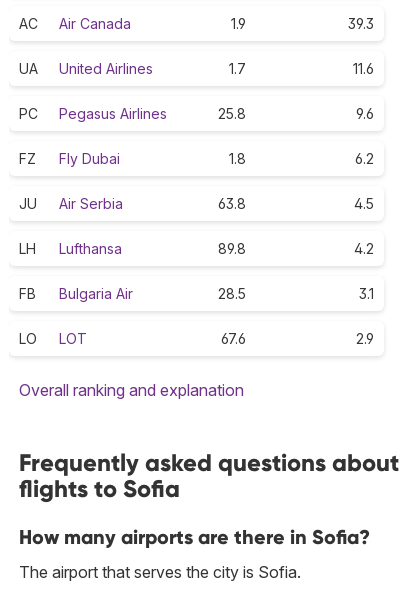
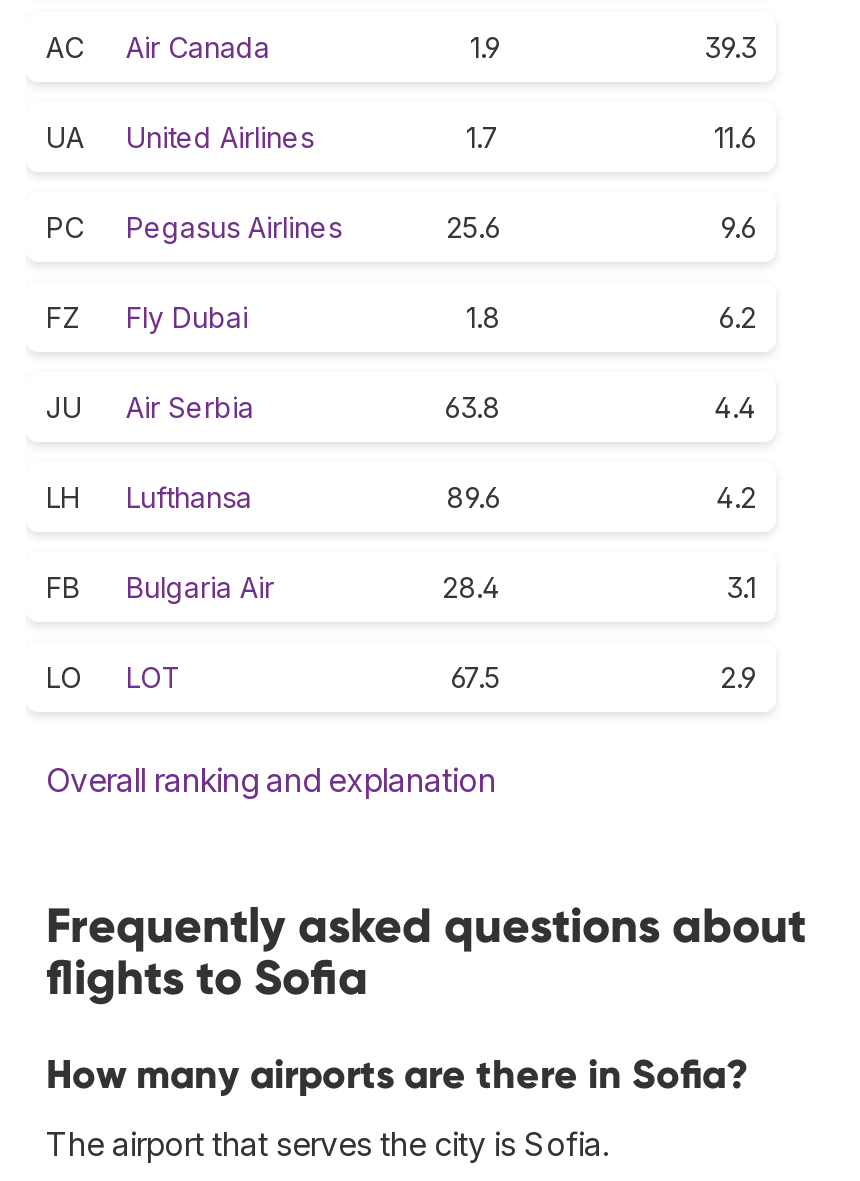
[218,105,246,122] 25.8 -> [446,209,500,243] 25.6
[354,195,374,212] 4.5 -> [714,389,756,423] 4.4
[218,240,246,257] 89.8 -> [446,479,500,513] 89.6
[218,285,246,302] 28.5 -> [442,569,500,603] 28.4
[221,330,246,347] 67.6 -> [450,659,500,693] 67.5

